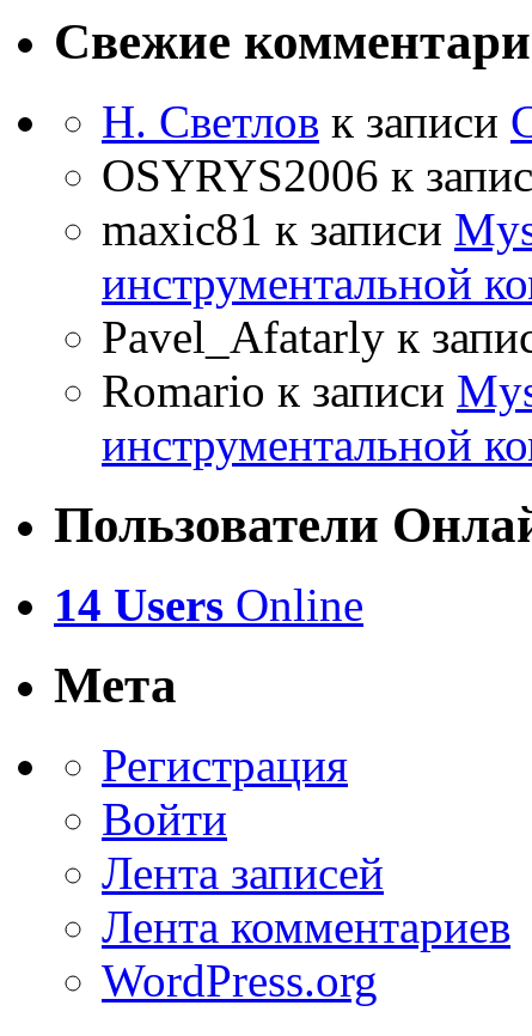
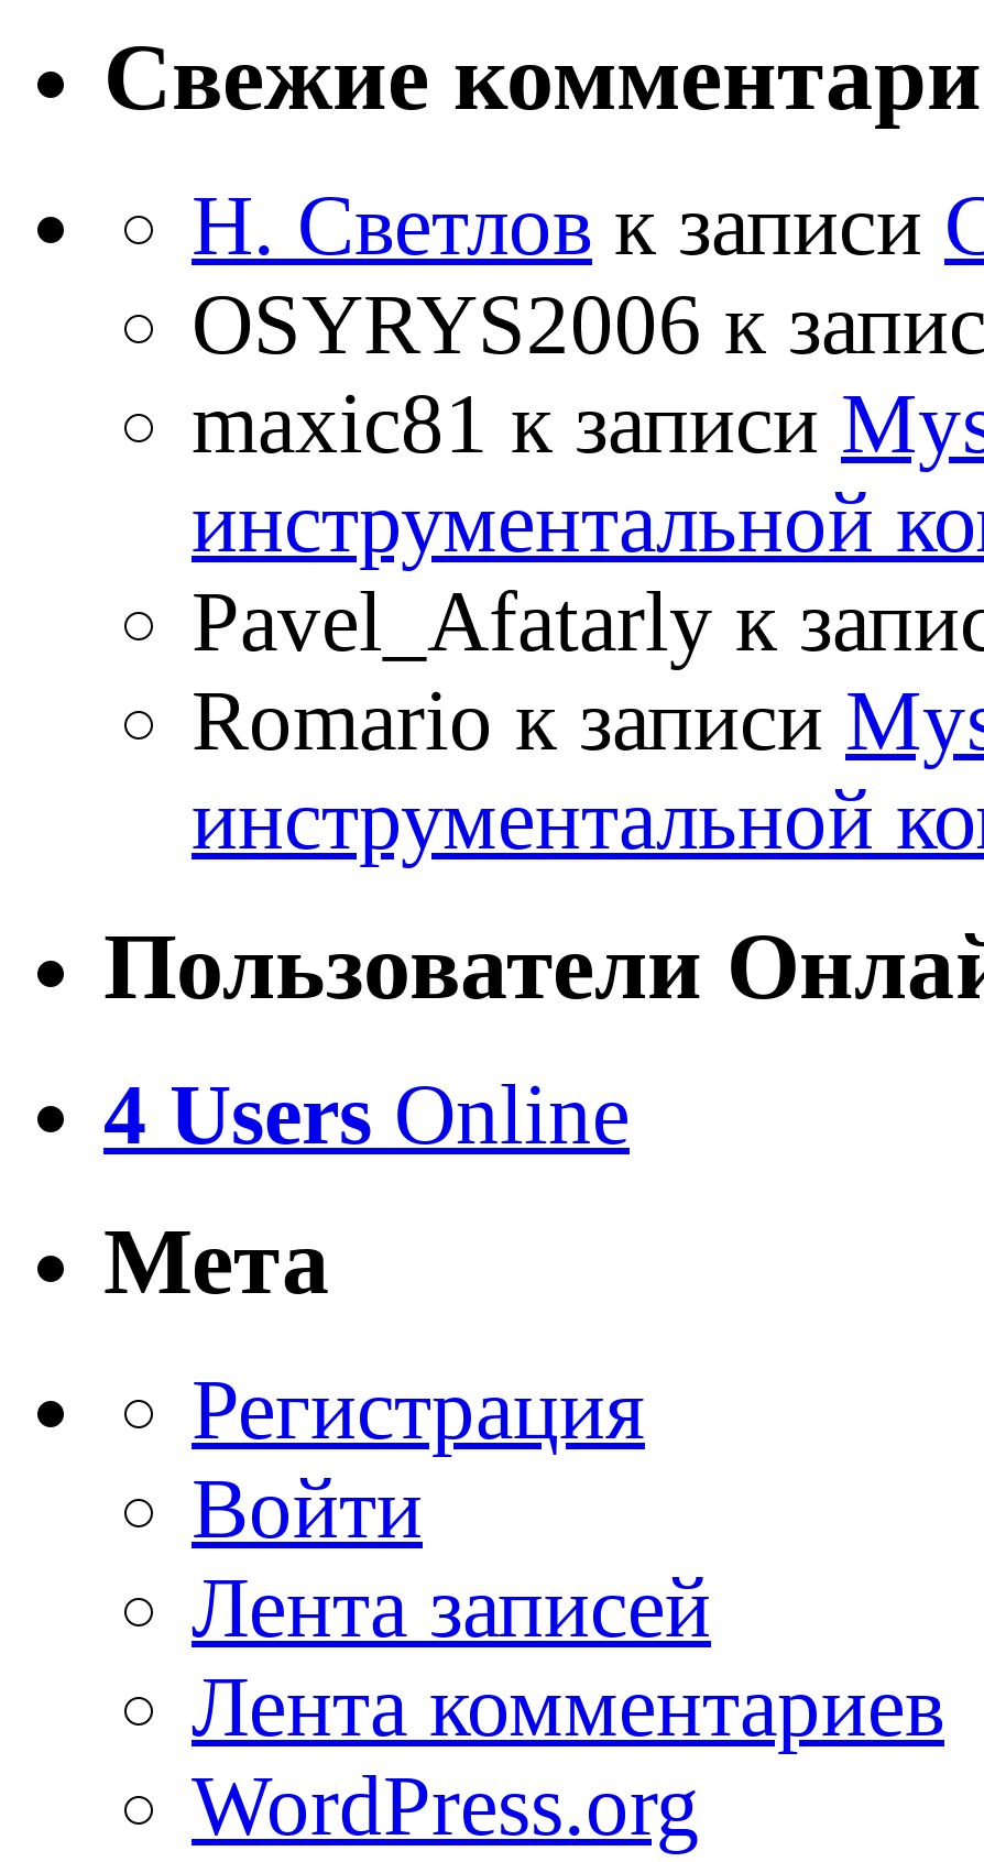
[54,579,363,630] 14 Users Online -> [103,1066,630,1160] 4 Users Online

